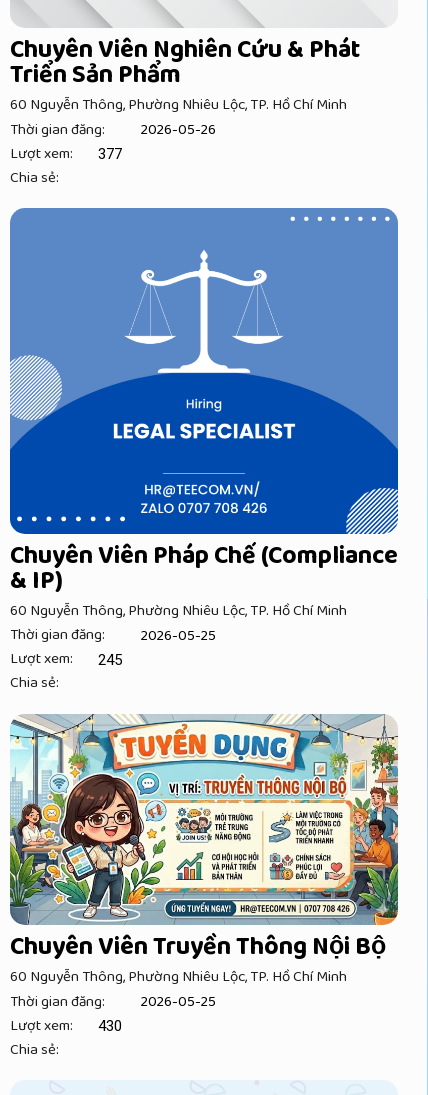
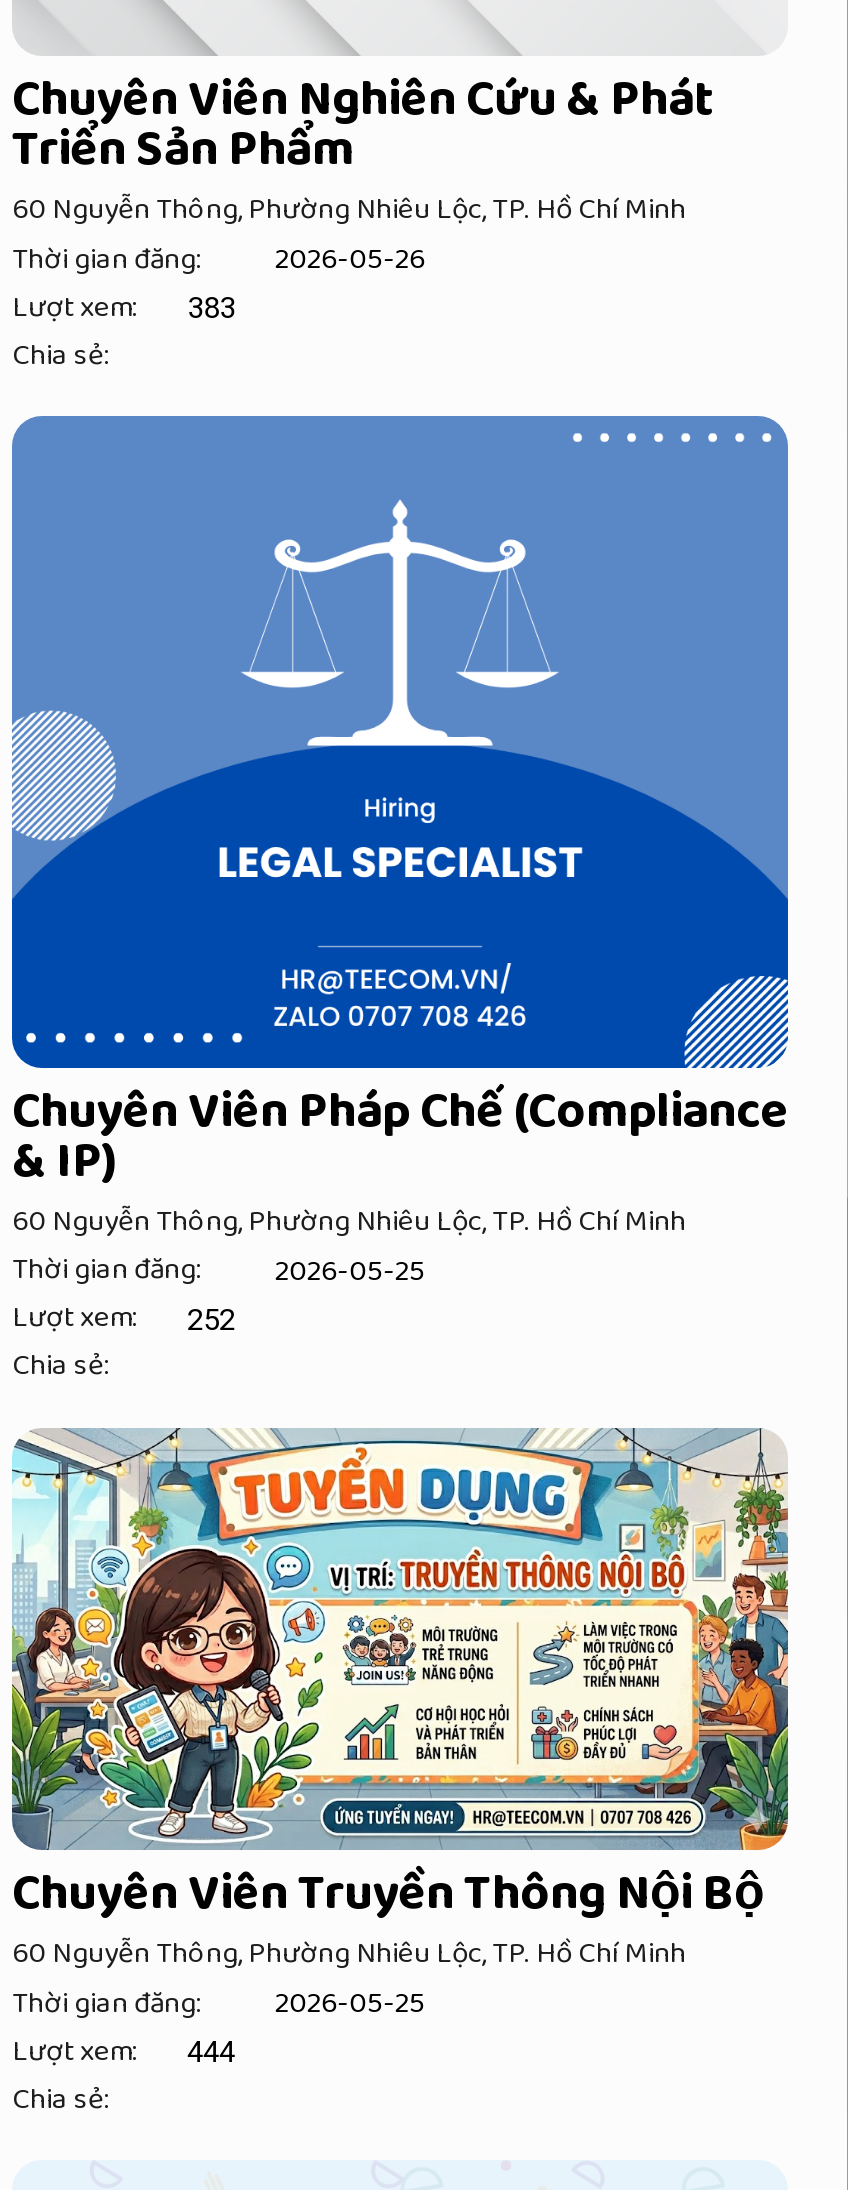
[10,142,122,166] Lượt xem: 377 -> [12,284,235,332] Lượt xem: 383
[10,647,122,671] Lượt xem: 245 -> [12,1294,235,1342] Lượt xem: 252
[10,1014,122,1038] Lượt xem: 430 -> [12,2028,235,2076] Lượt xem: 444

